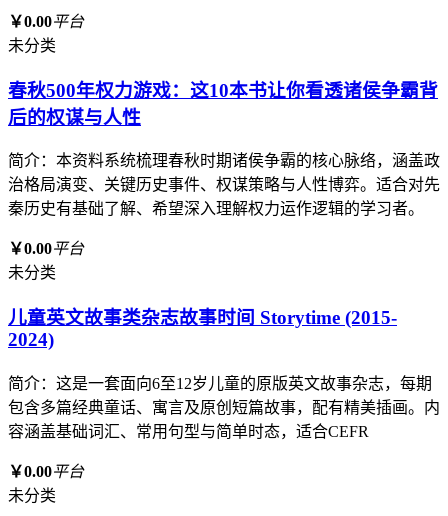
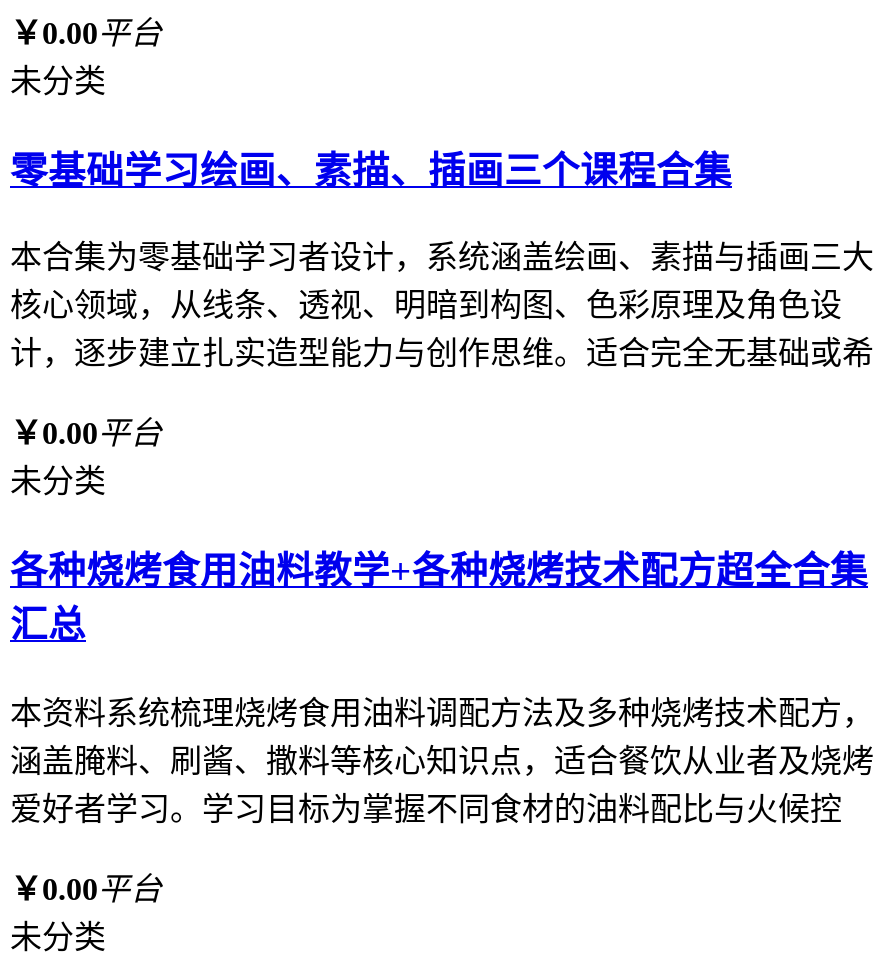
[8,80,438,128] 春秋500年权力游戏：这10本书让你看透诸侯争霸背 | 后的权谋与人性 -> [10,149,732,191] 零基础学习绘画、素描、插画三个课程合集
[8,152,440,217] 简介：本资料系统梳理春秋时期诸侯争霸的核心脉络，涵盖政 | 治格局演变、关键历史事件、权谋策略与人性博弈。适合对先 | 秦历史有基础了解、希望深入理解权力运作逻辑的学习者。 -> [10,241,874,371] 本合集为零基础学习者设计，系统涵盖绘画、素描与插画三大 | 核心领域，从线条、透视、明暗到构图、色彩原理及角色设 | 计，逐步建立扎实造型能力与创作思维。适合完全无基础或希
[8,307,397,350] 儿童英文故事类杂志故事时间 Storytime (2015- | 2024) -> [10,550,868,646] 各种烧烤食用油料教学+各种烧烤技术配方超全合集 | 汇总
[8,375,440,440] 简介：这是一套面向6至12岁儿童的原版英文故事杂志，每期 | 包含多篇经典童话、寓言及原创短篇故事，配有精美插画。内 | 容涵盖基础词汇、常用句型与简单时态，适合CEFR -> [10,696,874,826] 本资料系统梳理烧烤食用油料调配方法及多种烧烤技术配方， | 涵盖腌料、刷酱、撒料等核心知识点，适合餐饮从业者及烧烤 | 爱好者学习。学习目标为掌握不同食材的油料配比与火候控

